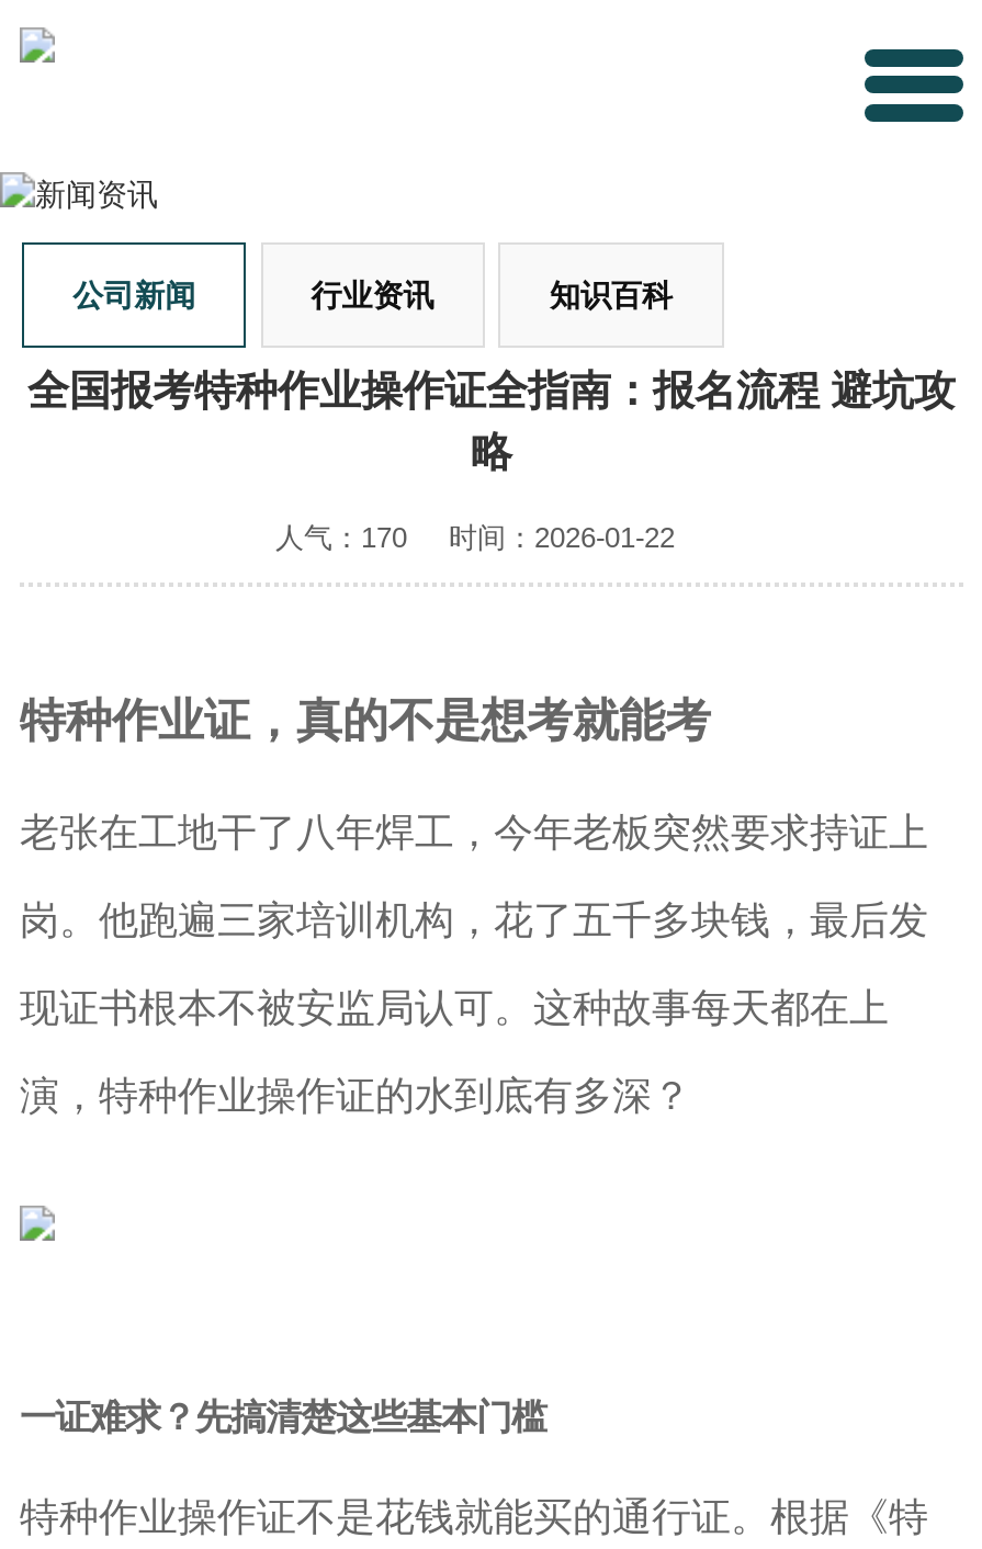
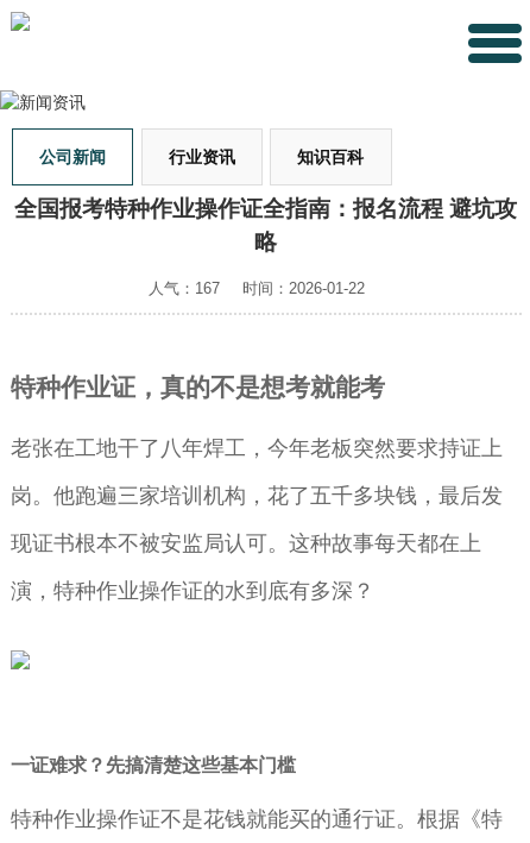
[275,521,675,554] 人气：170 时间：2026-01-22 -> [149,279,365,297] 人气：167 时间：2026-01-22

